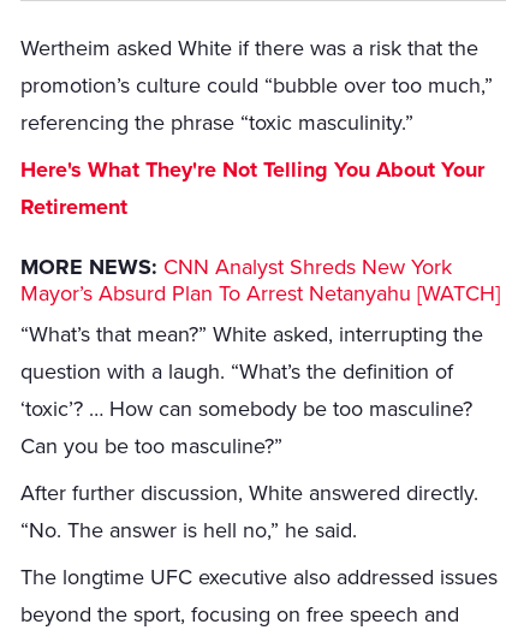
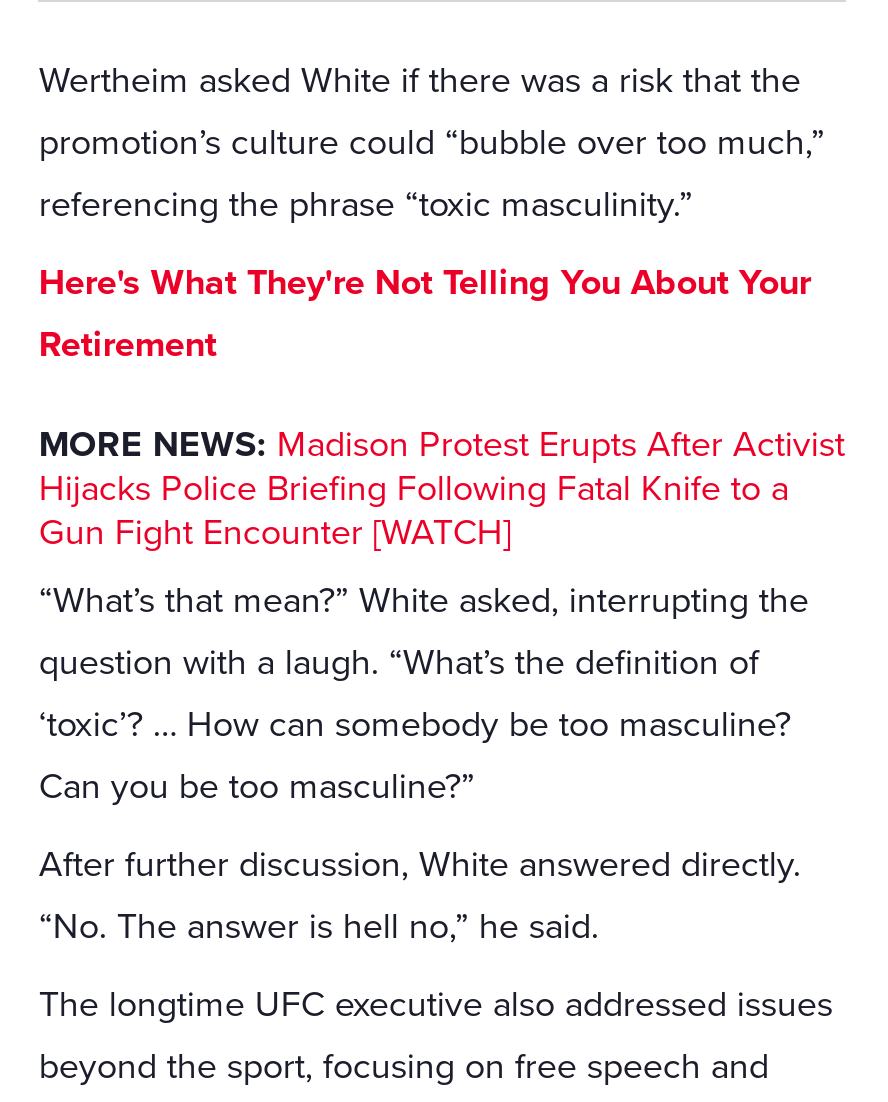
[21,253,500,306] MORE NEWS: CNN Analyst Shreds New York | Mayor’s Absurd Plan To Arrest Netanyahu [WATCH] -> [39,421,845,553] MORE NEWS: Madison Protest Erupts After Activist | Hijacks Police Briefing Following Fatal Knife to a | Gun Fight Encounter [WATCH]

